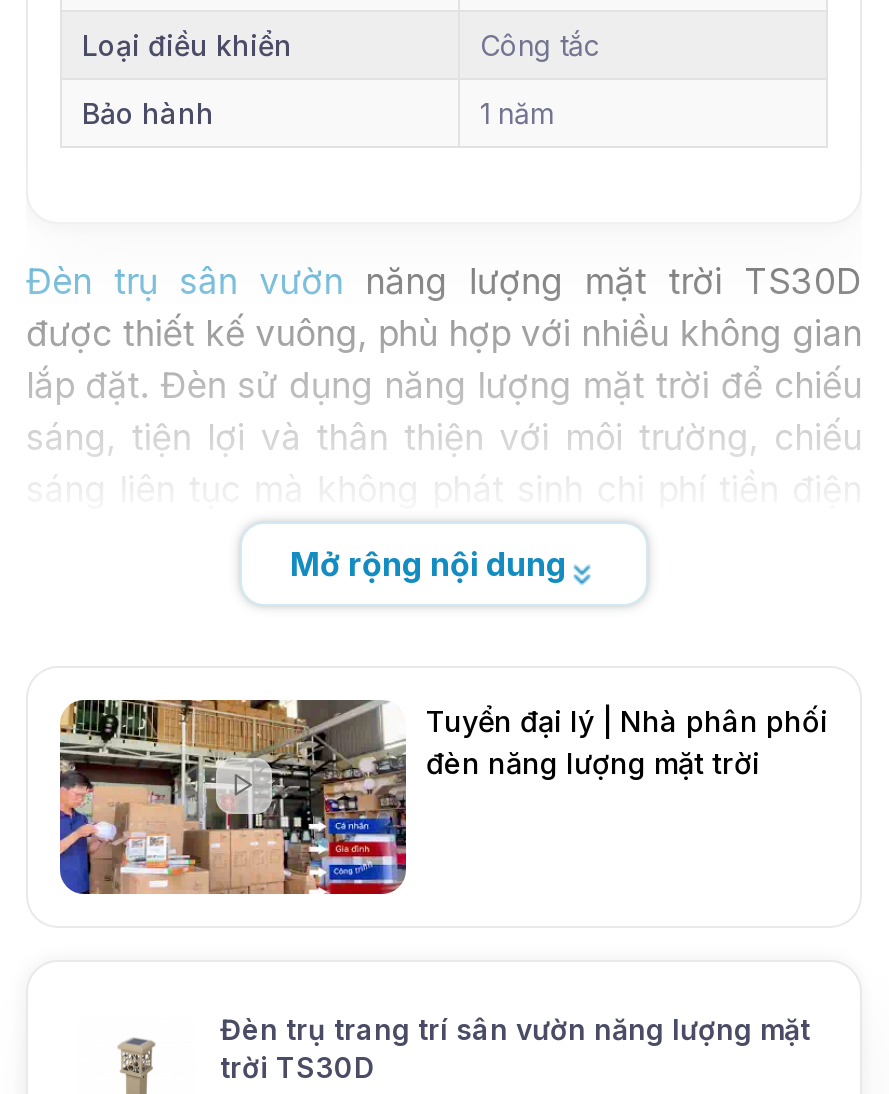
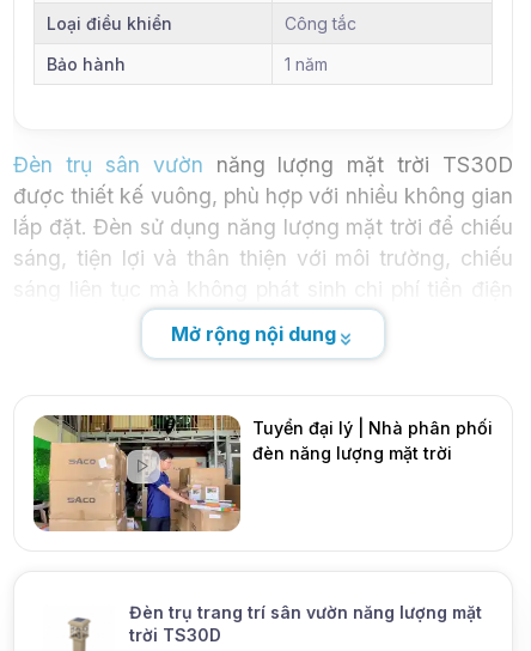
[58,698,408,896] [image] -> [32,414,242,533] [image]

